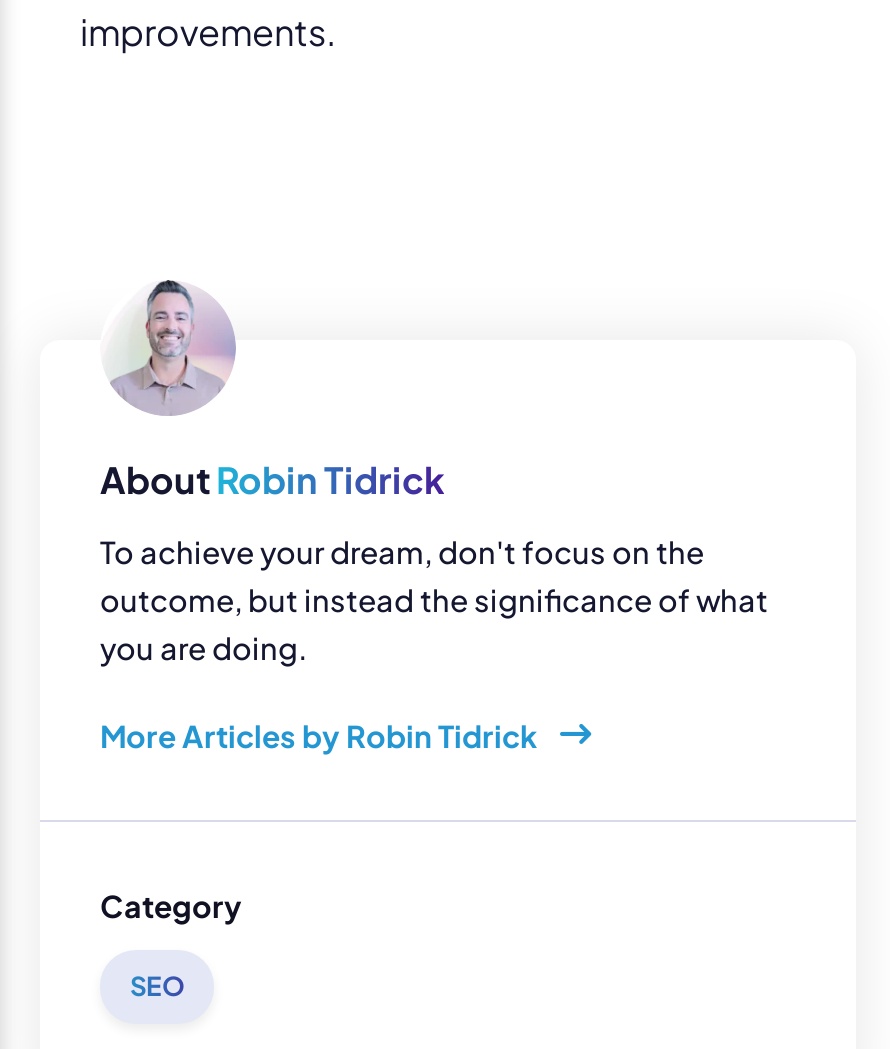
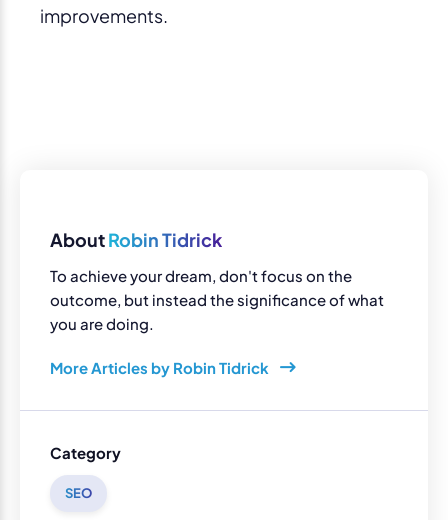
[104,278,238,418] [image] -> none

